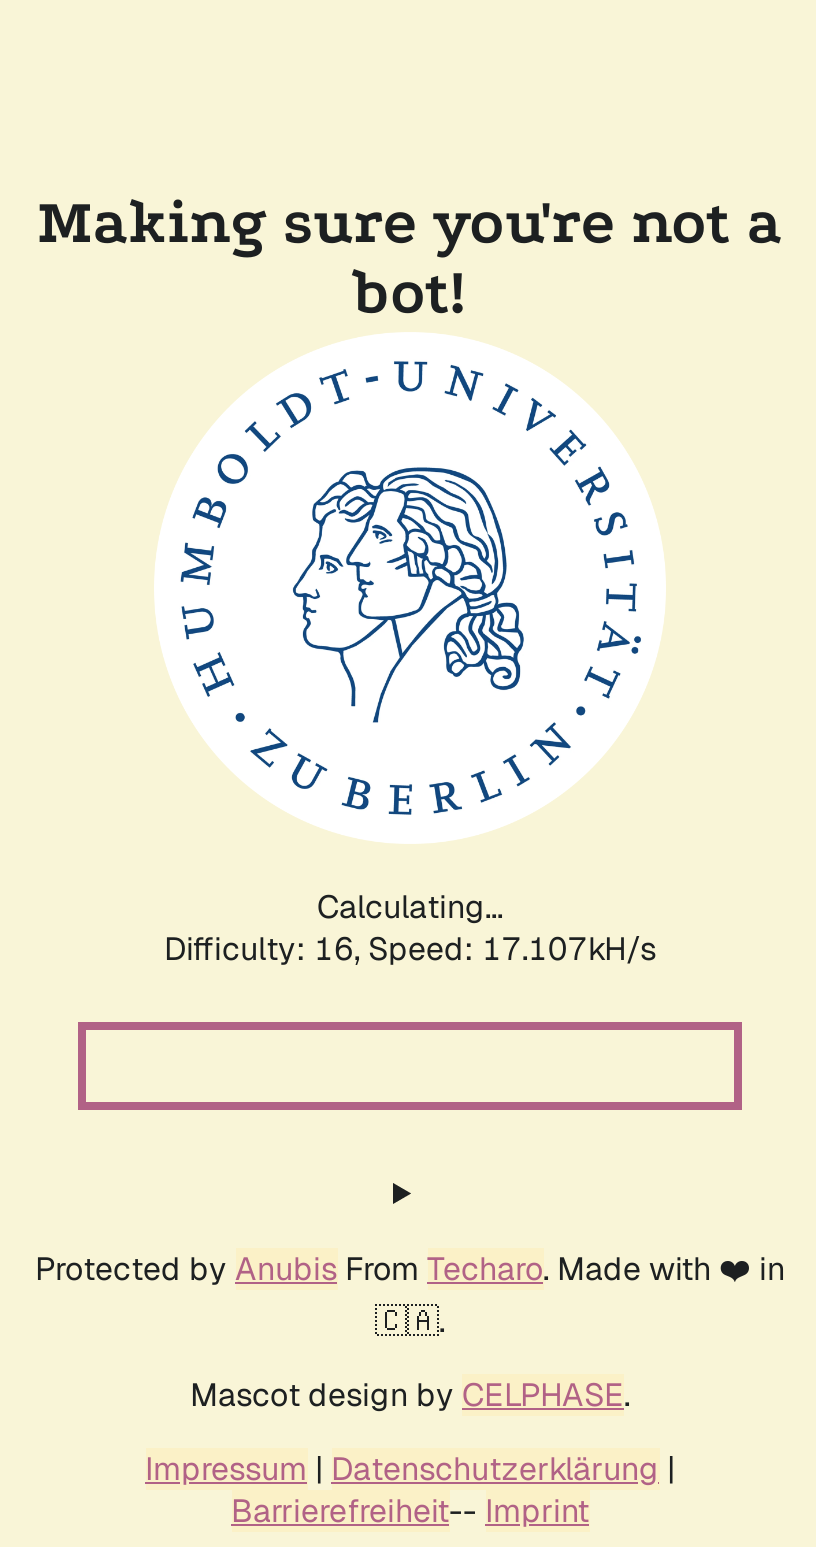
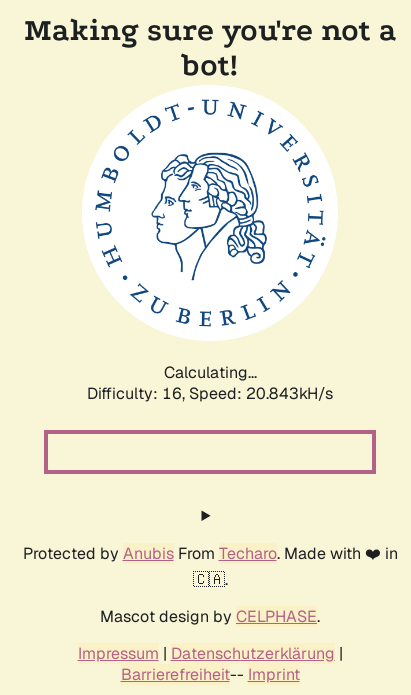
[164,928,656,970] Difficulty: 16, Speed: 17.107kH/s -> [87,383,333,404] Difficulty: 16, Speed: 20.843kH/s

